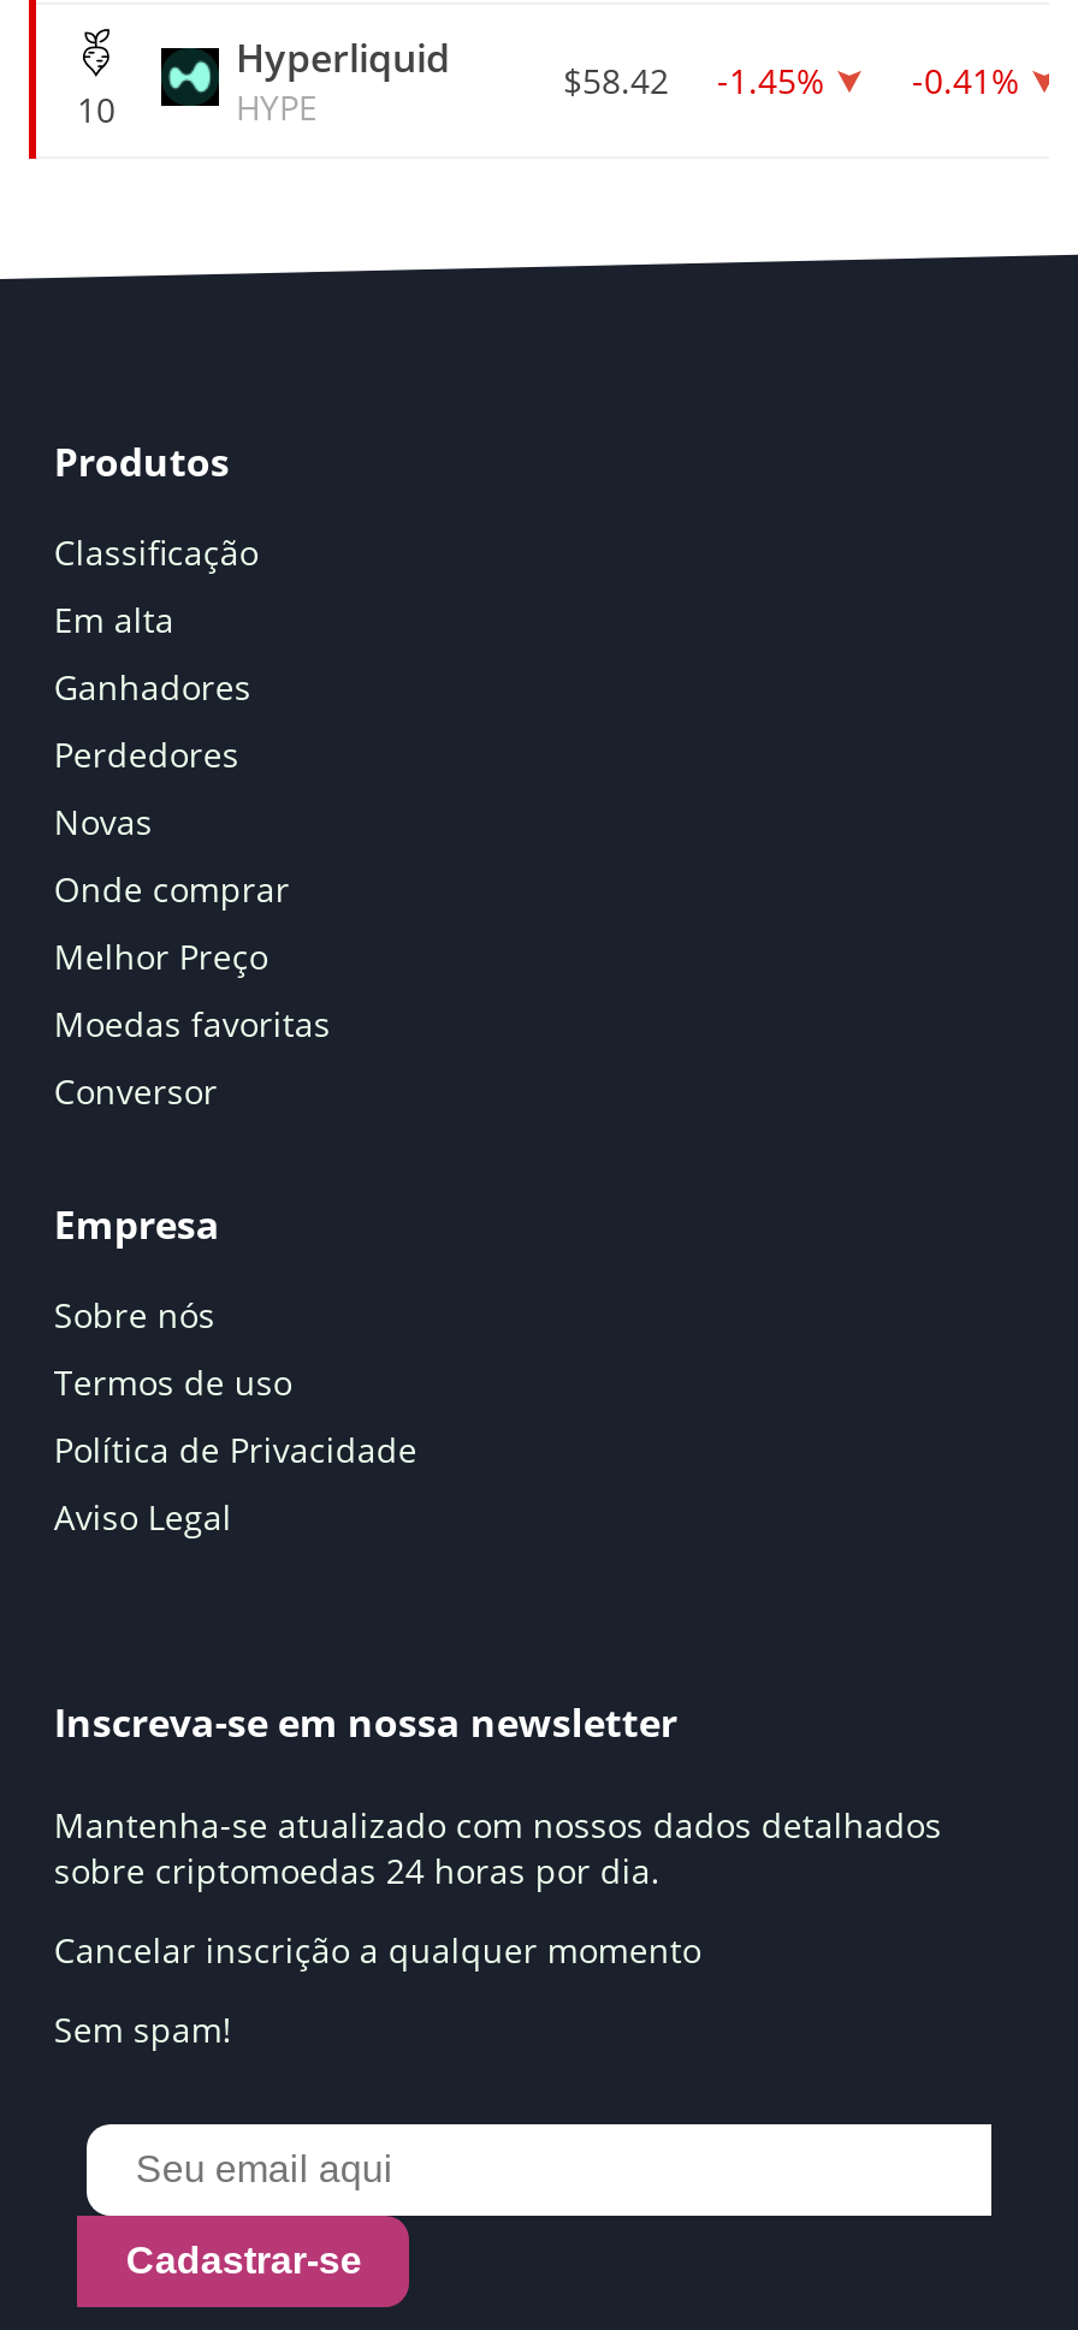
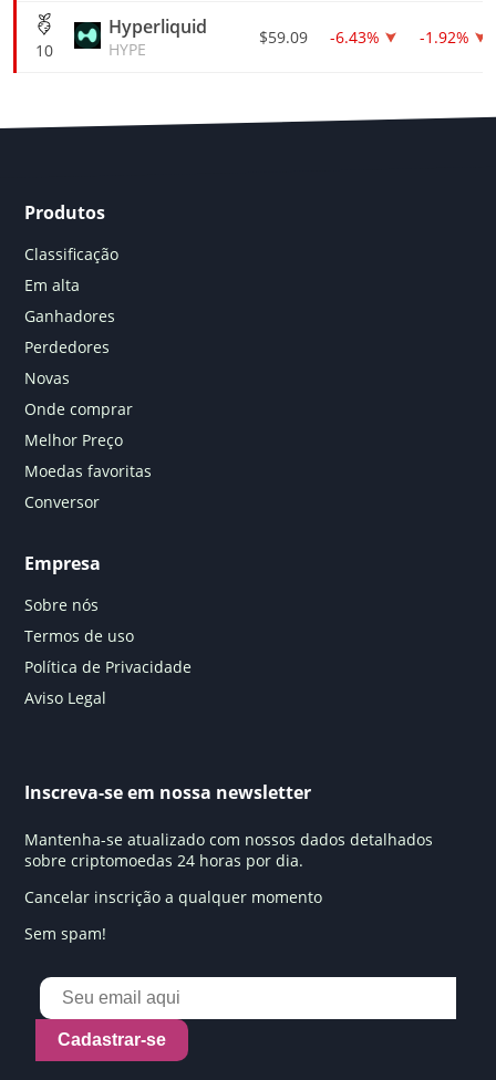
[563,58,669,103] $58.42 -> [259,27,308,48] $59.09
[717,58,835,103] -1.45% -> [330,27,384,48] -6.43%
[912,58,1030,103] -0.41% -> [420,27,474,48] -1.92%

